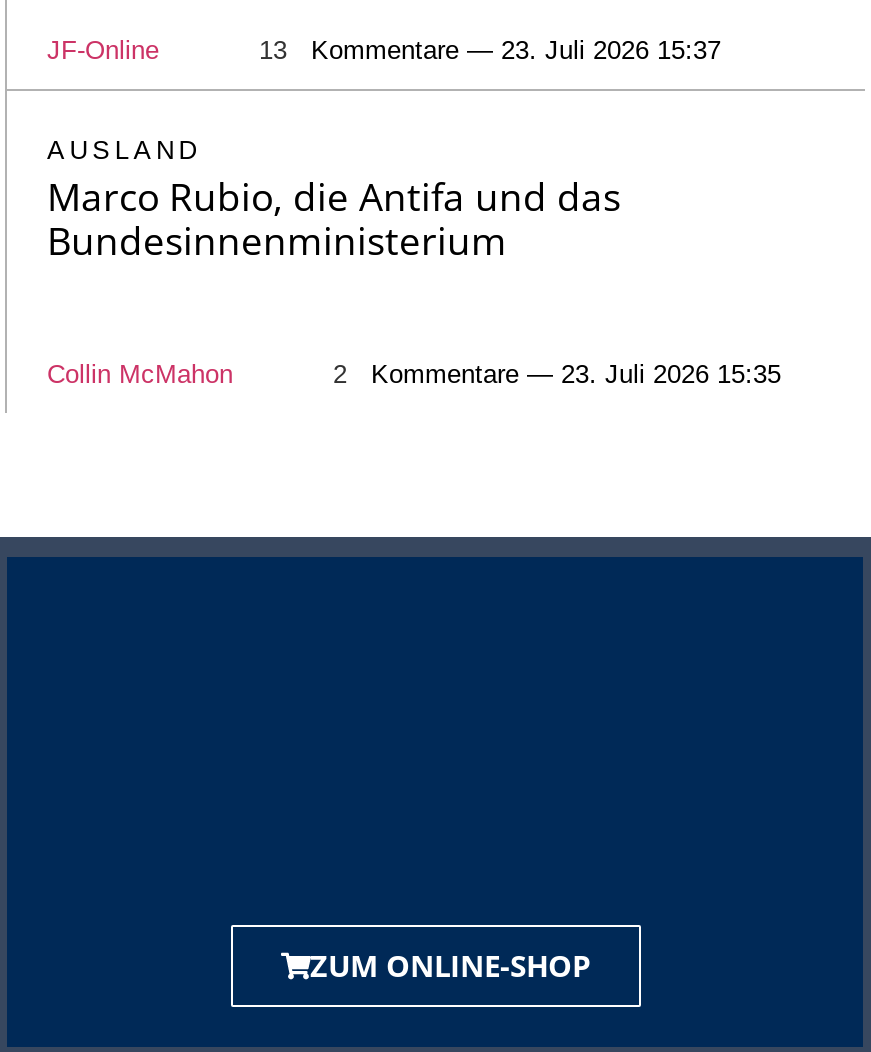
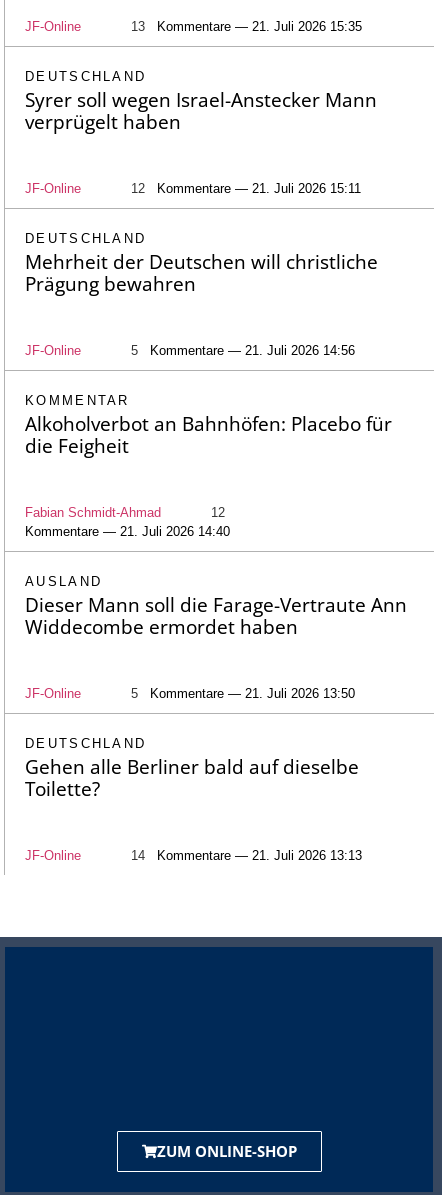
[311,35,721,65] Kommentare — 23. Juli 2026 15:37 -> [25,19,392,539] Kommentare — 21. Juli 2026 15:35 | DEUTSCHLAND | Syrer soll wegen Israel-Anstecker Mann | verprügelt haben | JF-Online | 12 | Kommentare — 21. Juli 2026 15:11 | DEUTSCHLAND | Mehrheit der Deutschen will christliche | Prägung bewahren | JF-Online | 5 | Kommentare — 21. Juli 2026 14:56 | KOMMENTAR | Alkoholverbot an Bahnhöfen: Placebo für | die Feigheit | Fabian Schmidt-Ahmad | 12 | Kommentare — 21. Juli 2026 14:40
[47,171,781,389] Marco Rubio, die Antifa und das | Bundesinnenministerium | Collin McMahon | 2 | Kommentare — 23. Juli 2026 15:35 -> [25,592,407,863] Dieser Mann soll die Farage-Vertraute Ann | Widdecombe ermordet haben | JF-Online | 5 | Kommentare — 21. Juli 2026 13:50 | DEUTSCHLAND | Gehen alle Berliner bald auf dieselbe | Toilette? | JF-Online | 14 | Kommentare — 21. Juli 2026 13:13

